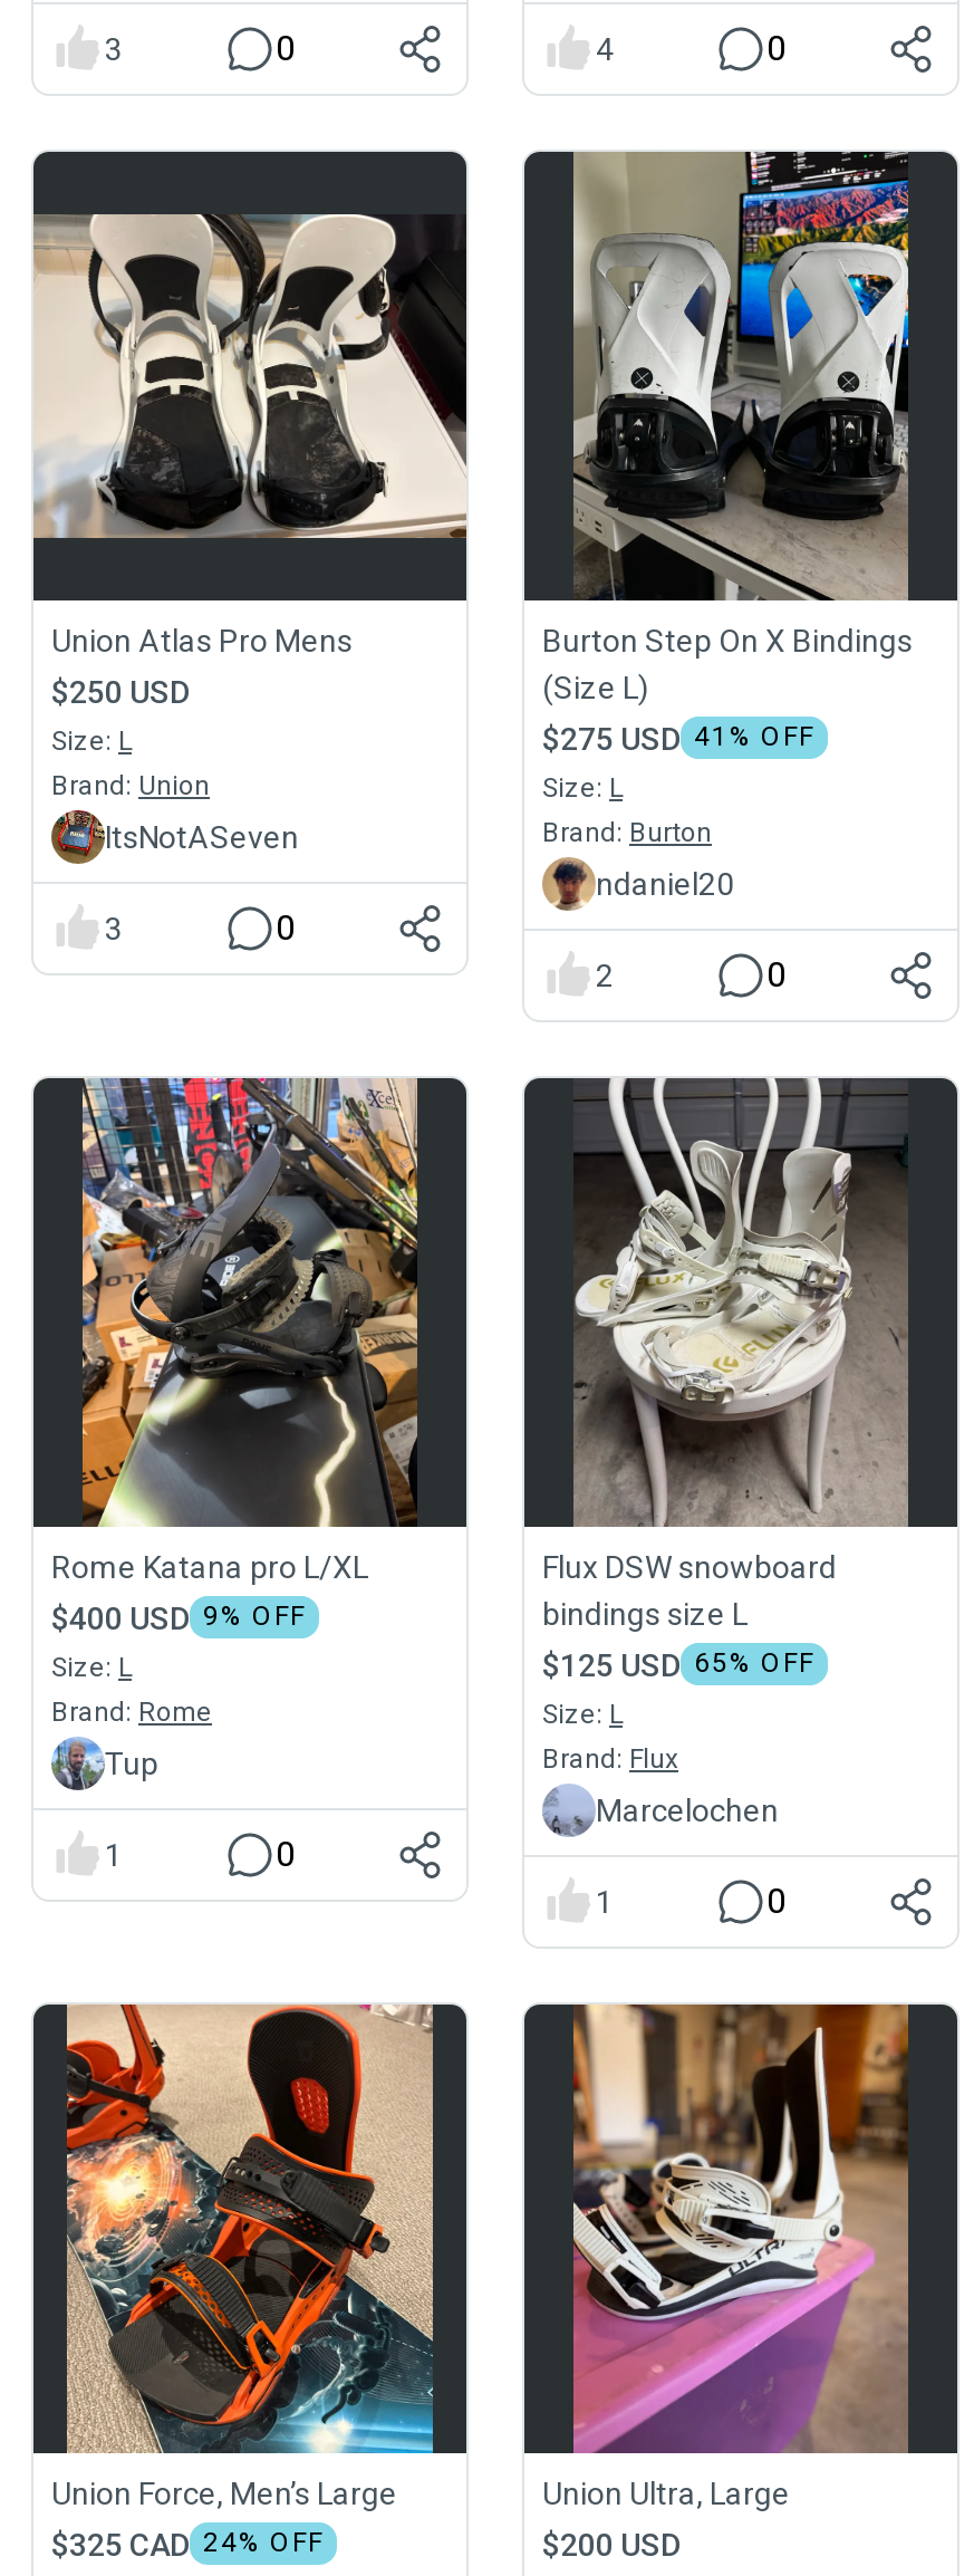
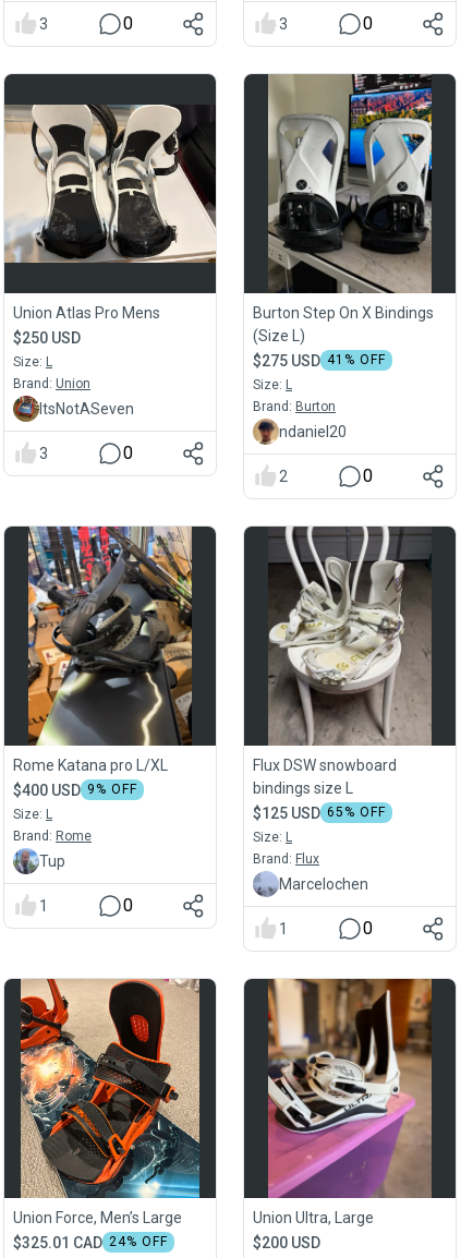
[596,31,614,67] 4 -> [279,15,288,33] 3
[51,2527,324,2563] $325 CAD 24% OFF -> [13,1234,168,1251] $325.01 CAD 24% OFF

